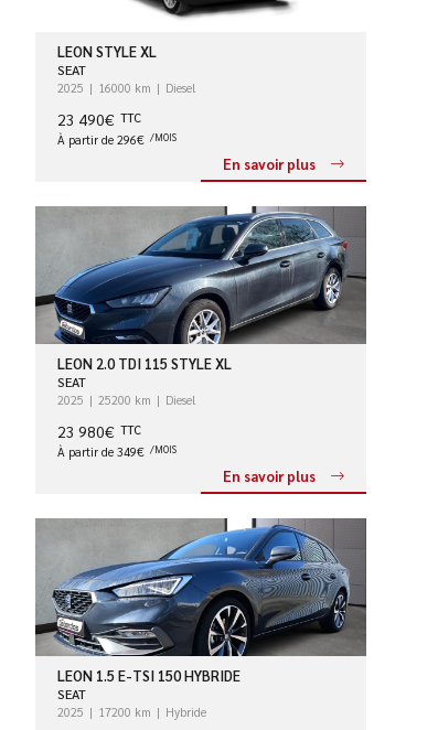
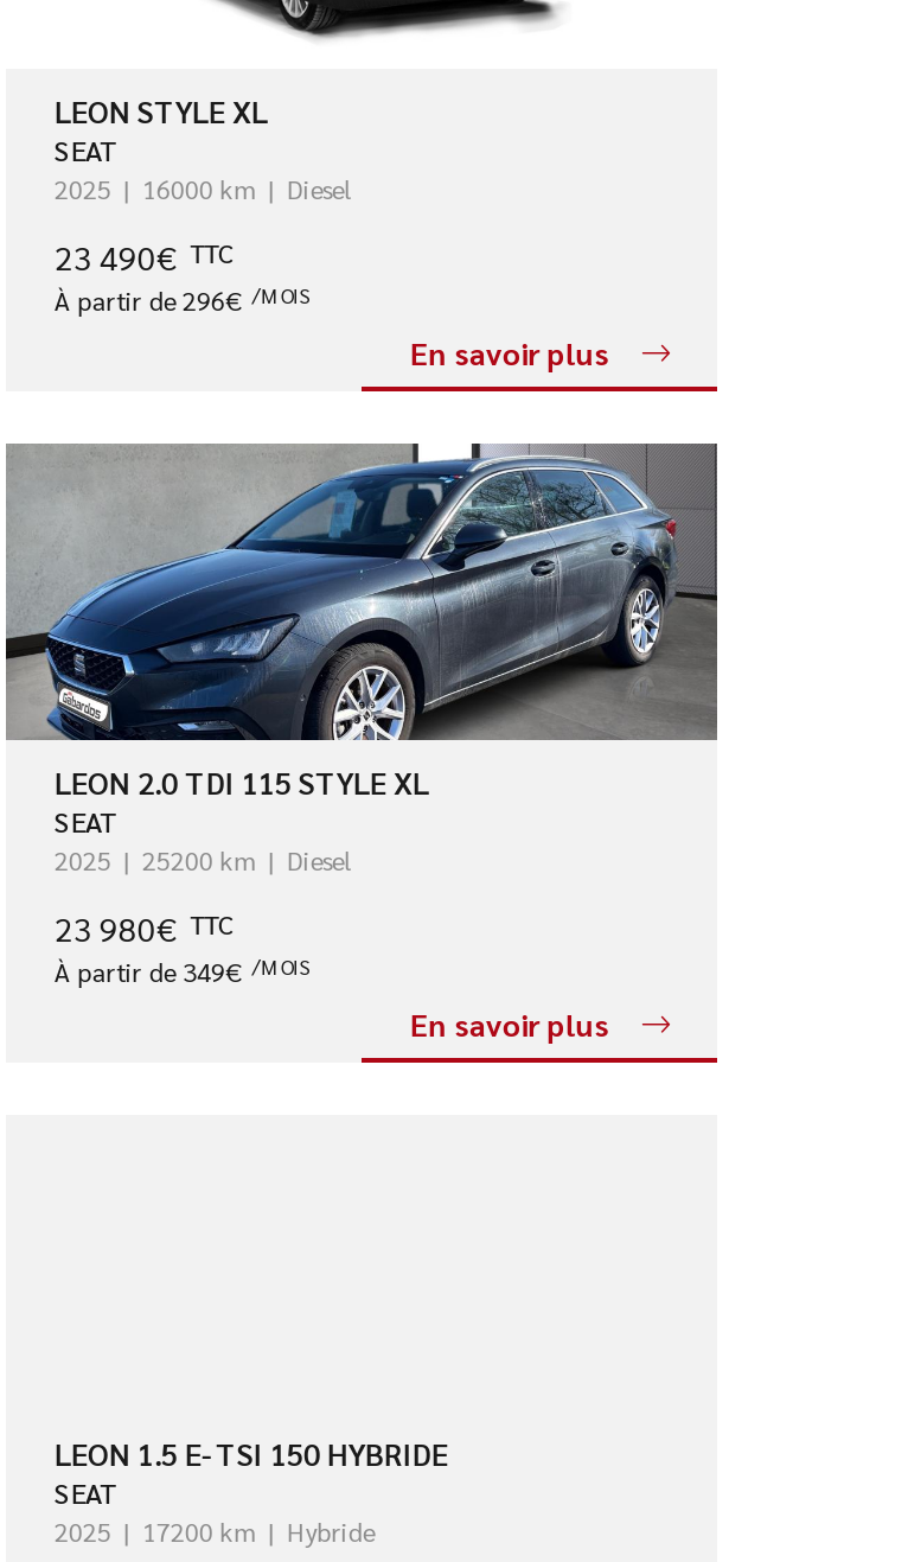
[34,517,367,657] [image] -> none

